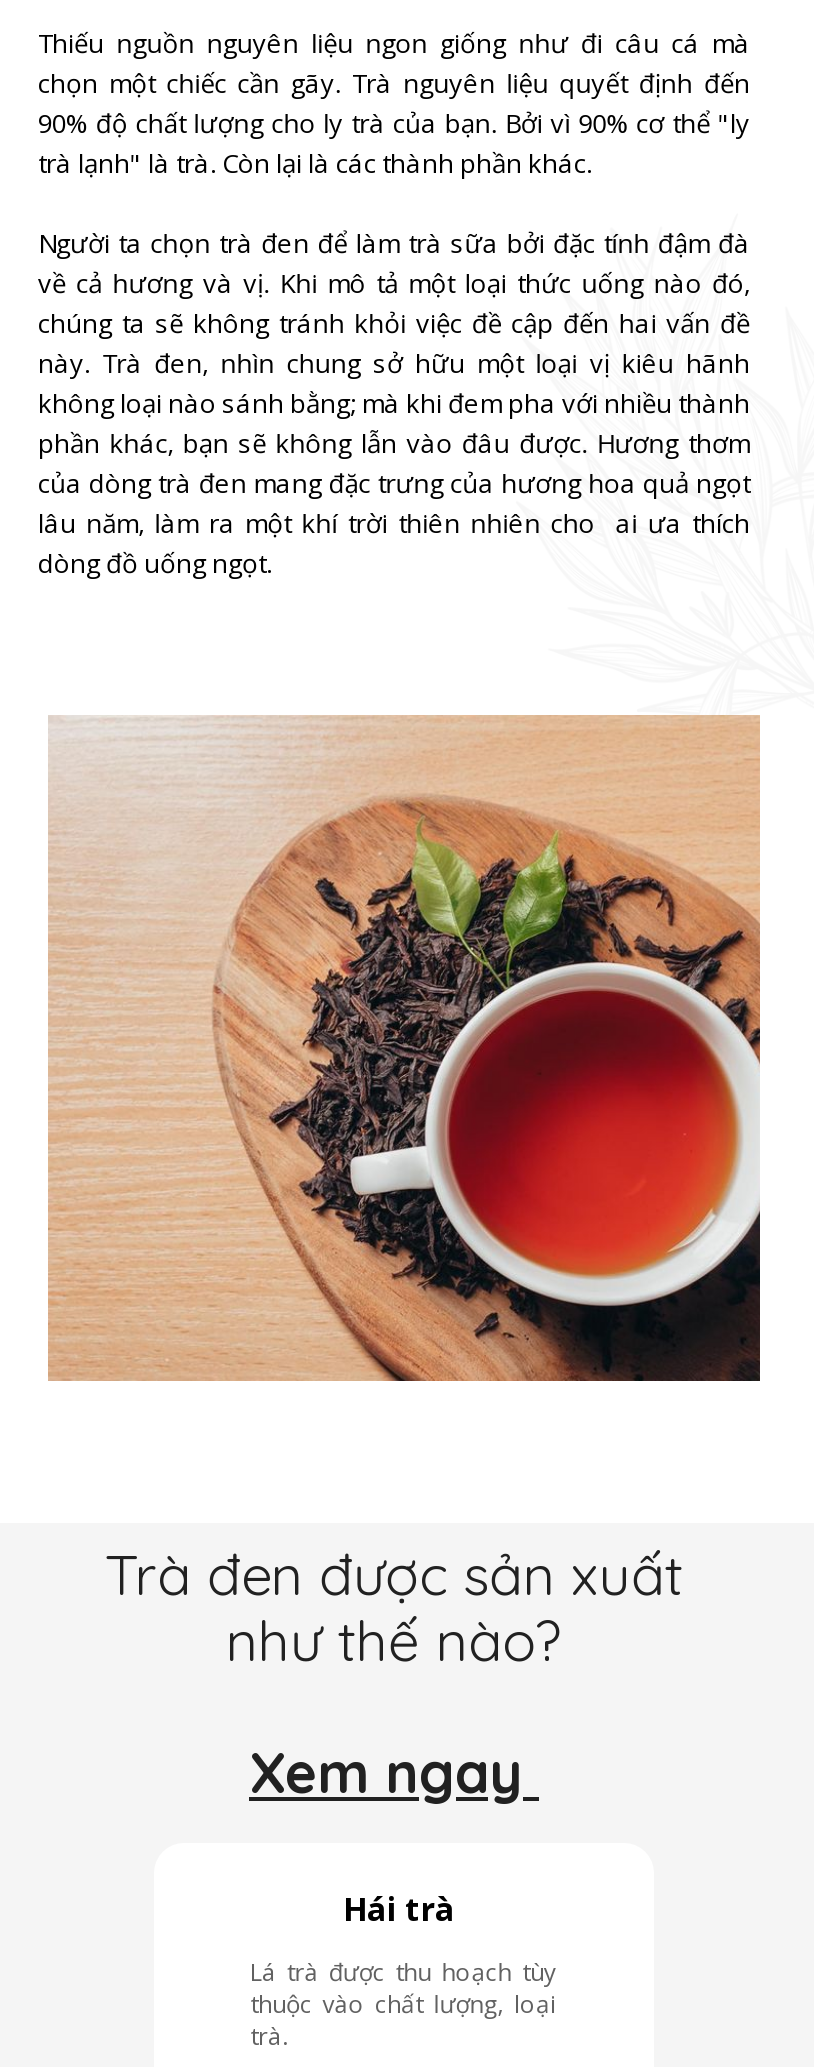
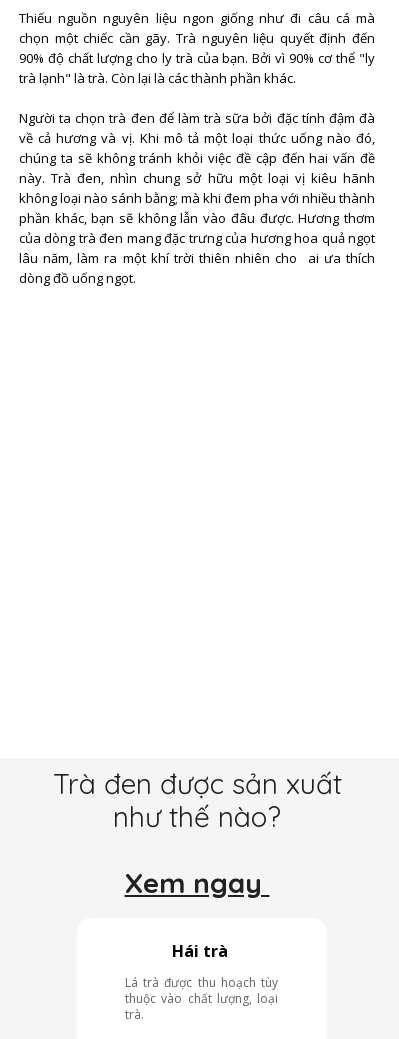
[46,713,762,1383] [image] -> none

